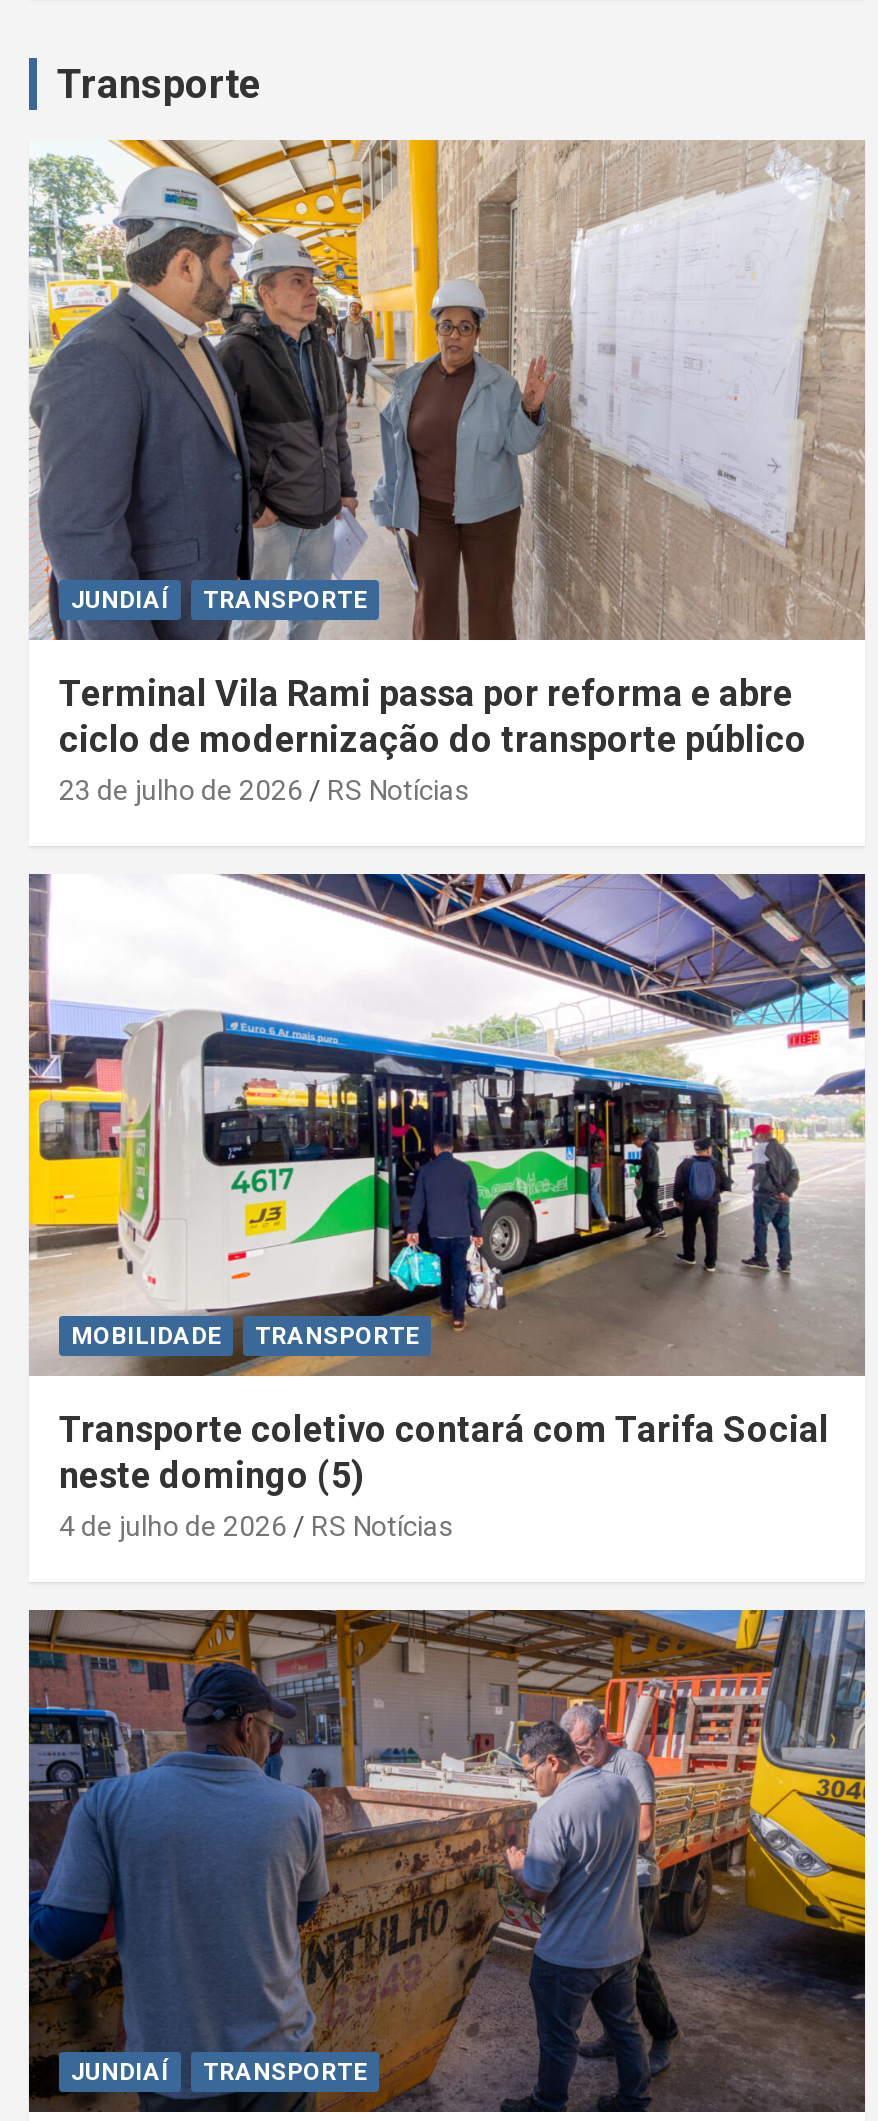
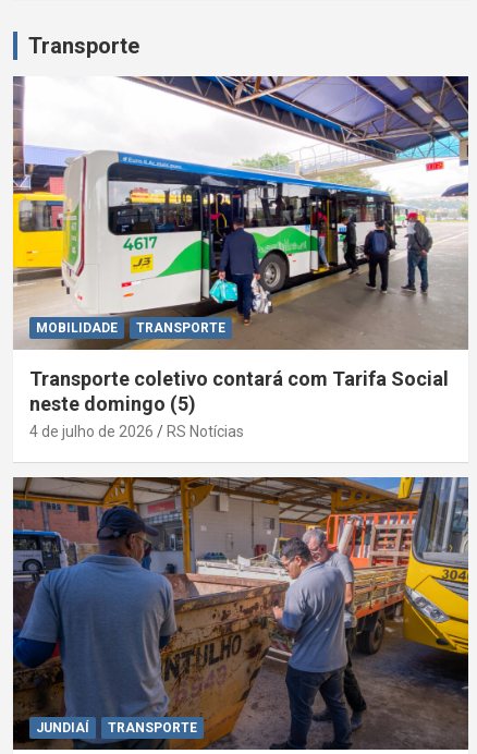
[27,138,867,807] [image] | JUNDIAÍ | TRANSPORTE | Terminal Vila Rami passa por reforma e abre | ciclo de modernização do transporte público | 23 de julho de 2026 | RS Notícias -> none

